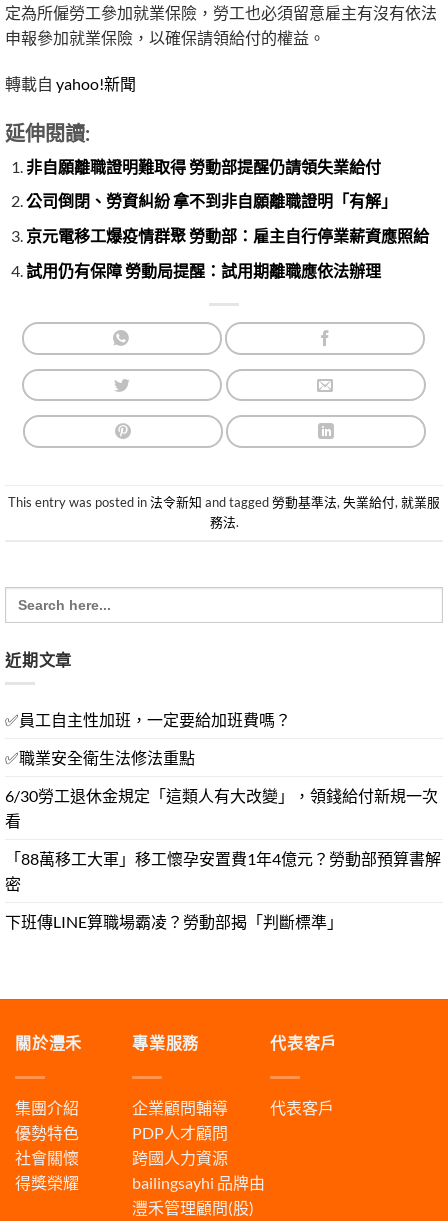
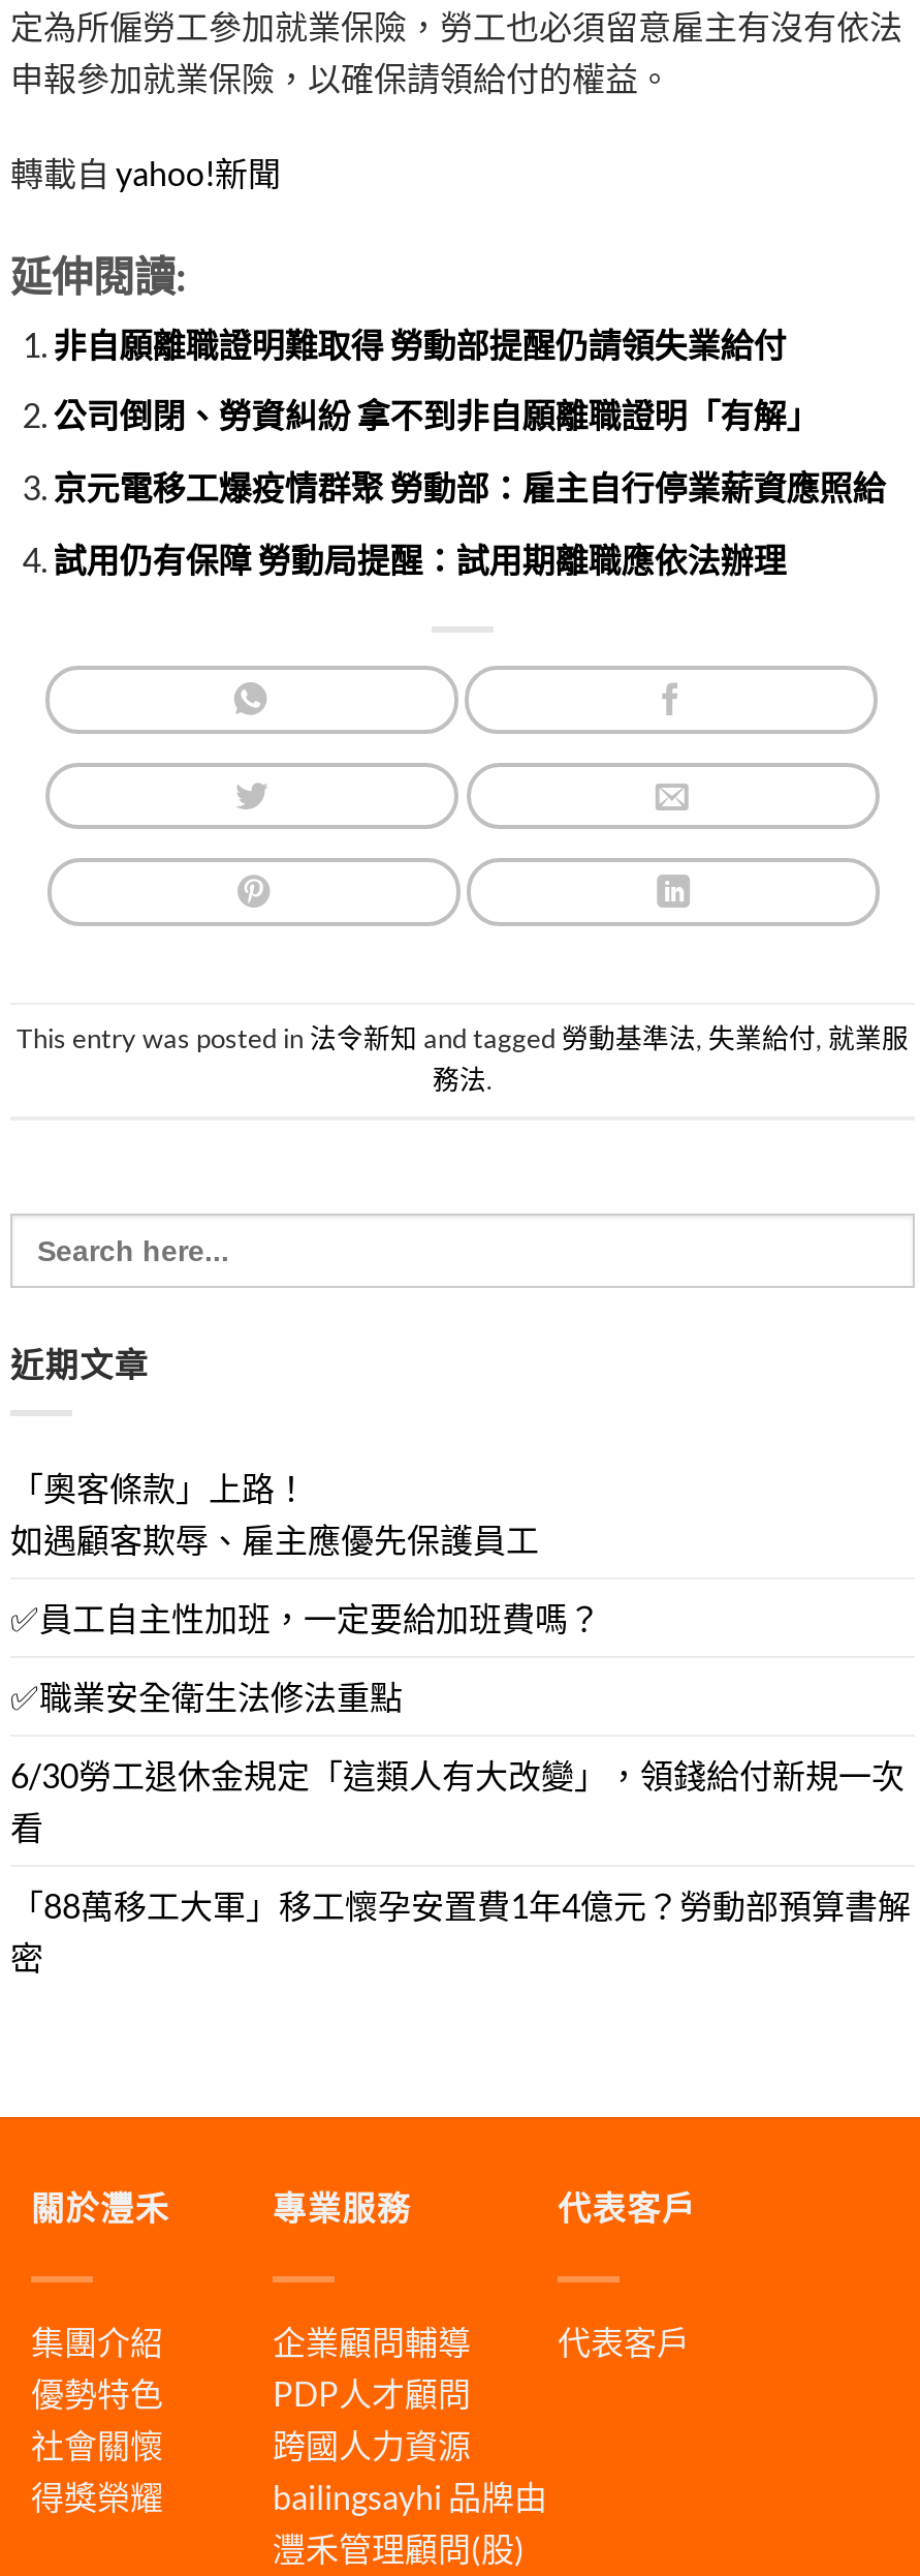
none -> [10,1469,539,1560] 「奧客條款」上路！ | 如遇顧客欺辱、雇主應優先保護員工
moved [5,786,441,893] -> [10,1756,911,1977]: 6/30勞工退休金規定「這類人有大改變」，領錢給付新規一次 | 看 | 「88萬移工大軍」移工懷孕安置費1年4億元？勞動部預算書解 | 密
[5,912,343,931] 下班傳LINE算職場霸凌？勞動部揭「判斷標準」 -> none

